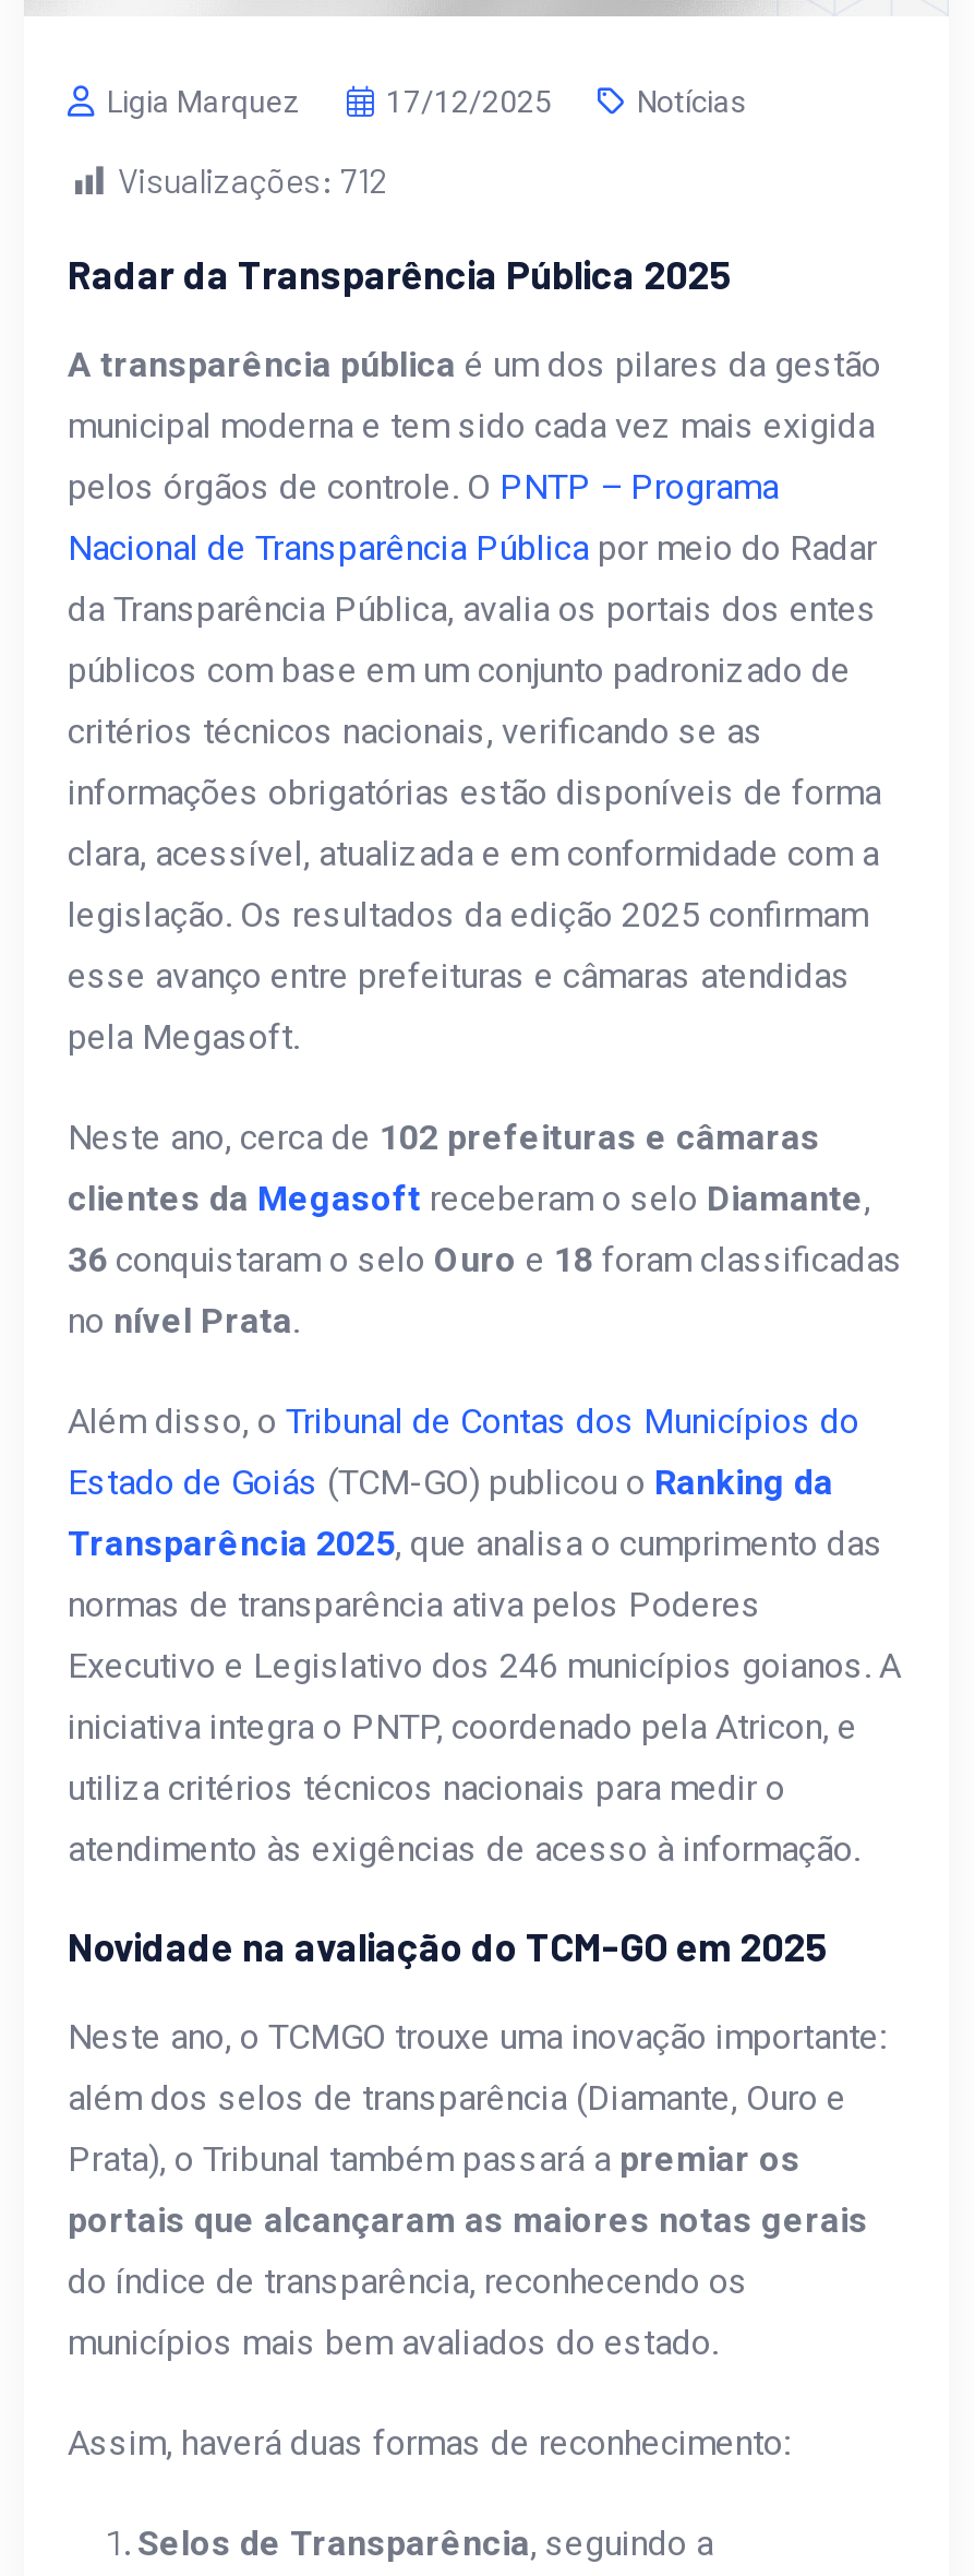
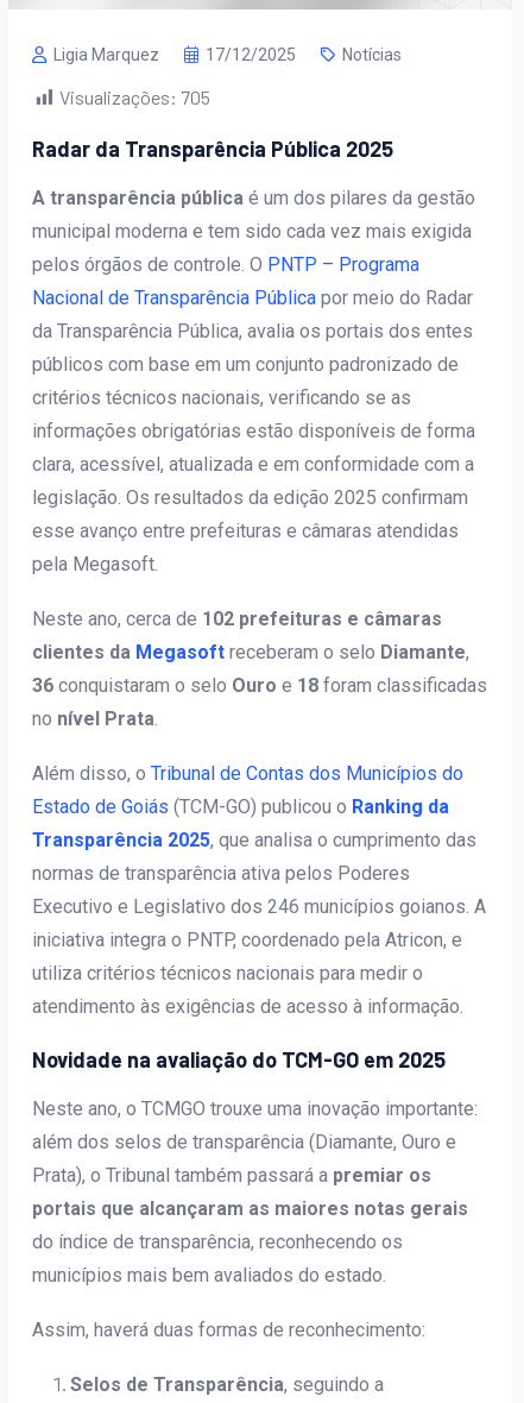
[118,158,386,199] Visualizações: 712 -> [59,86,210,108] Visualizações: 705

